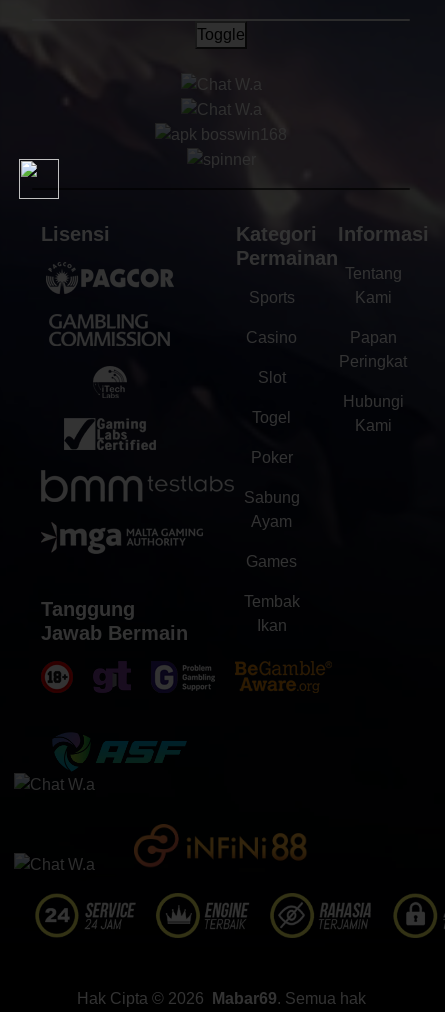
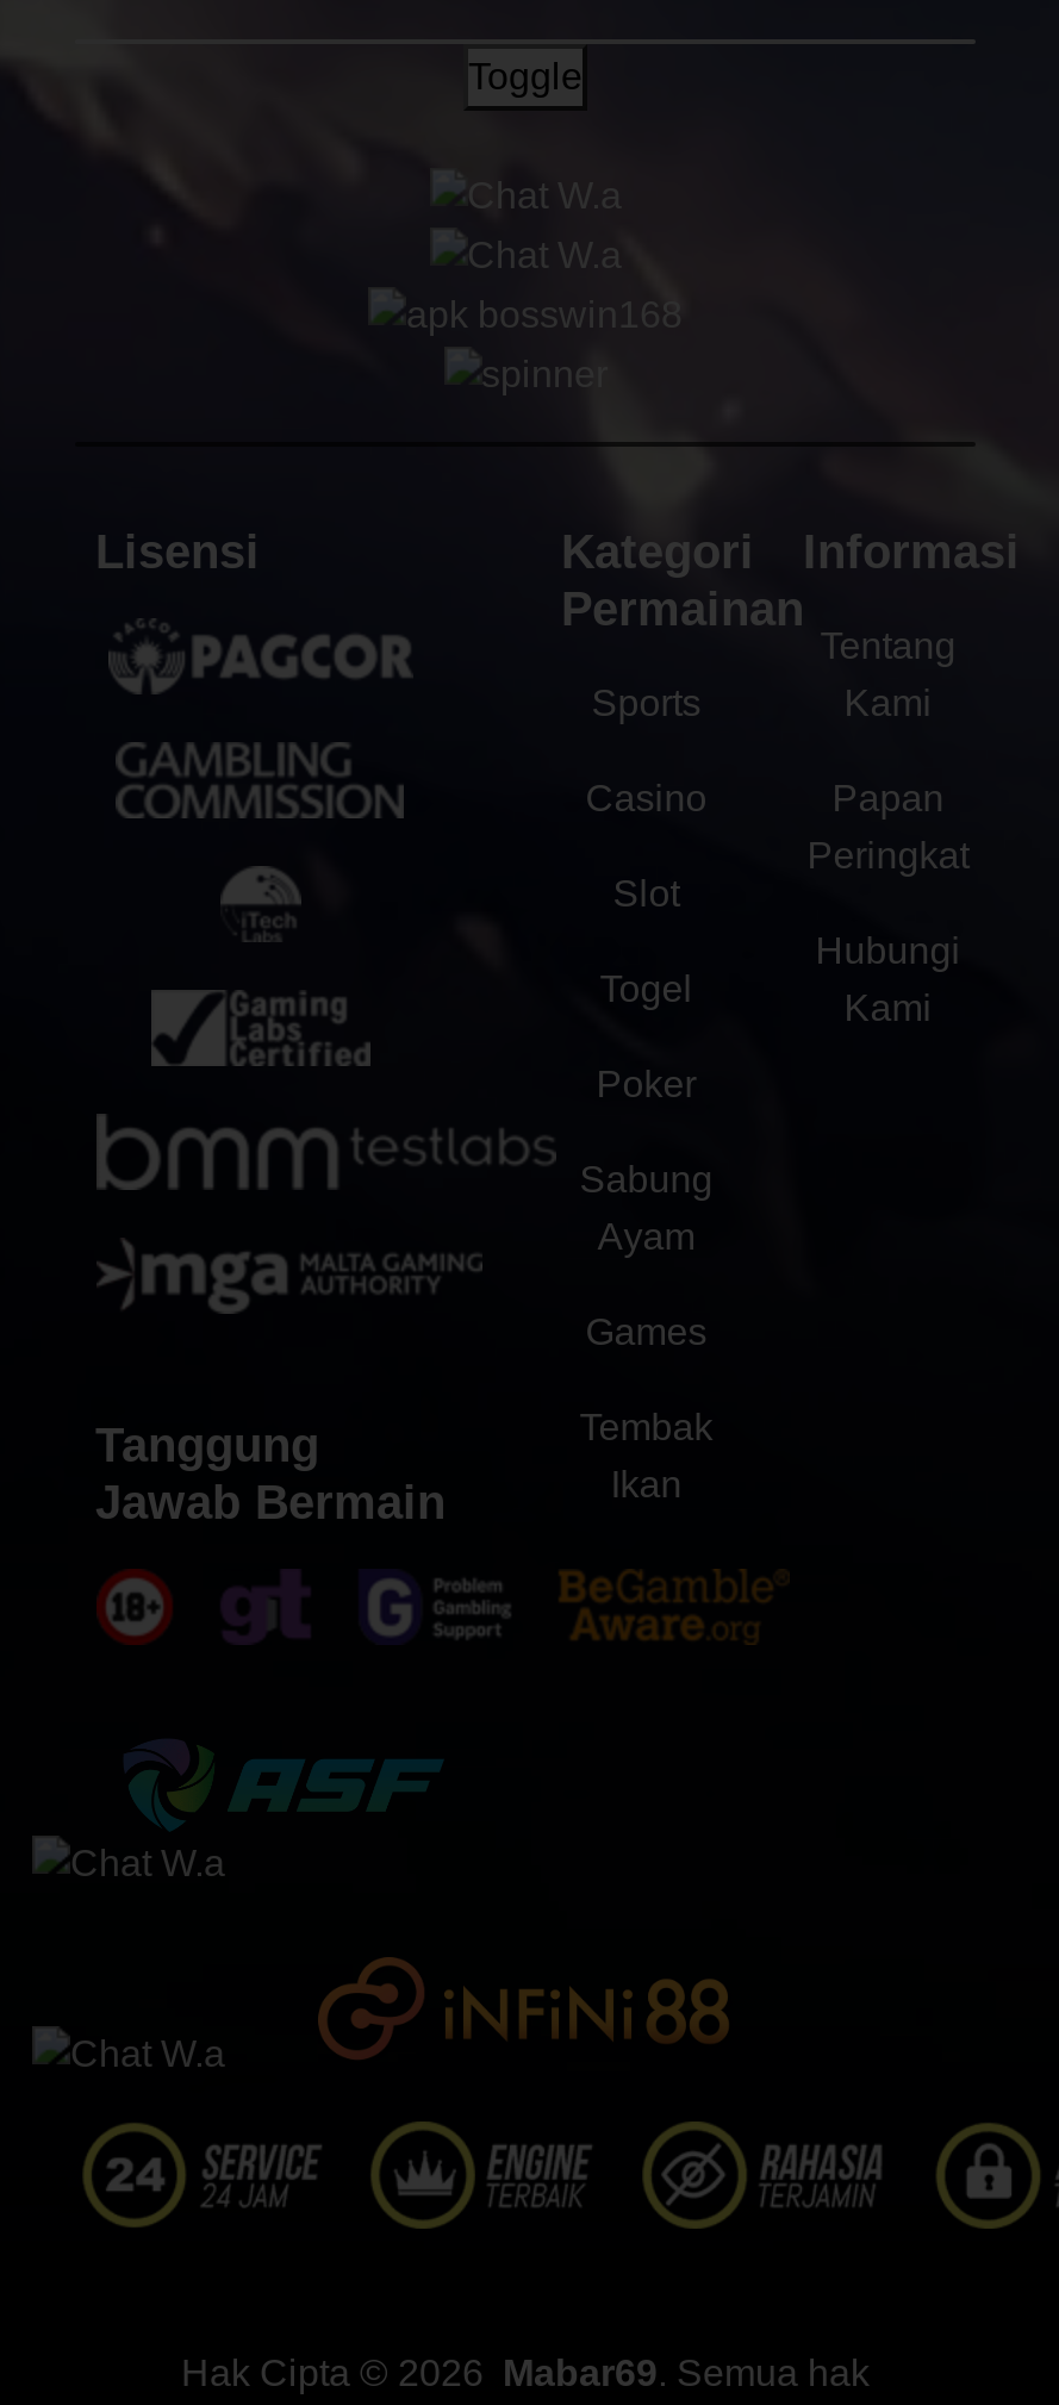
[18,158,60,200] [image] -> none

